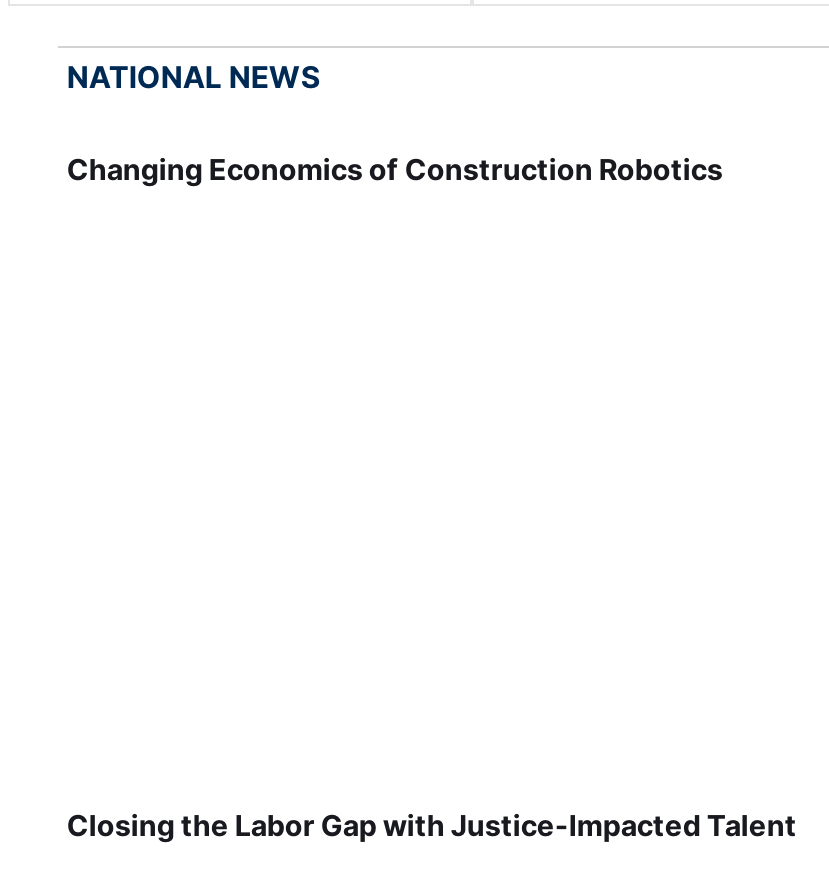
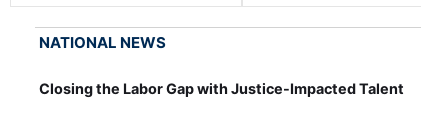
[67,151,723,185] Changing Economics of Construction Robotics -> none

